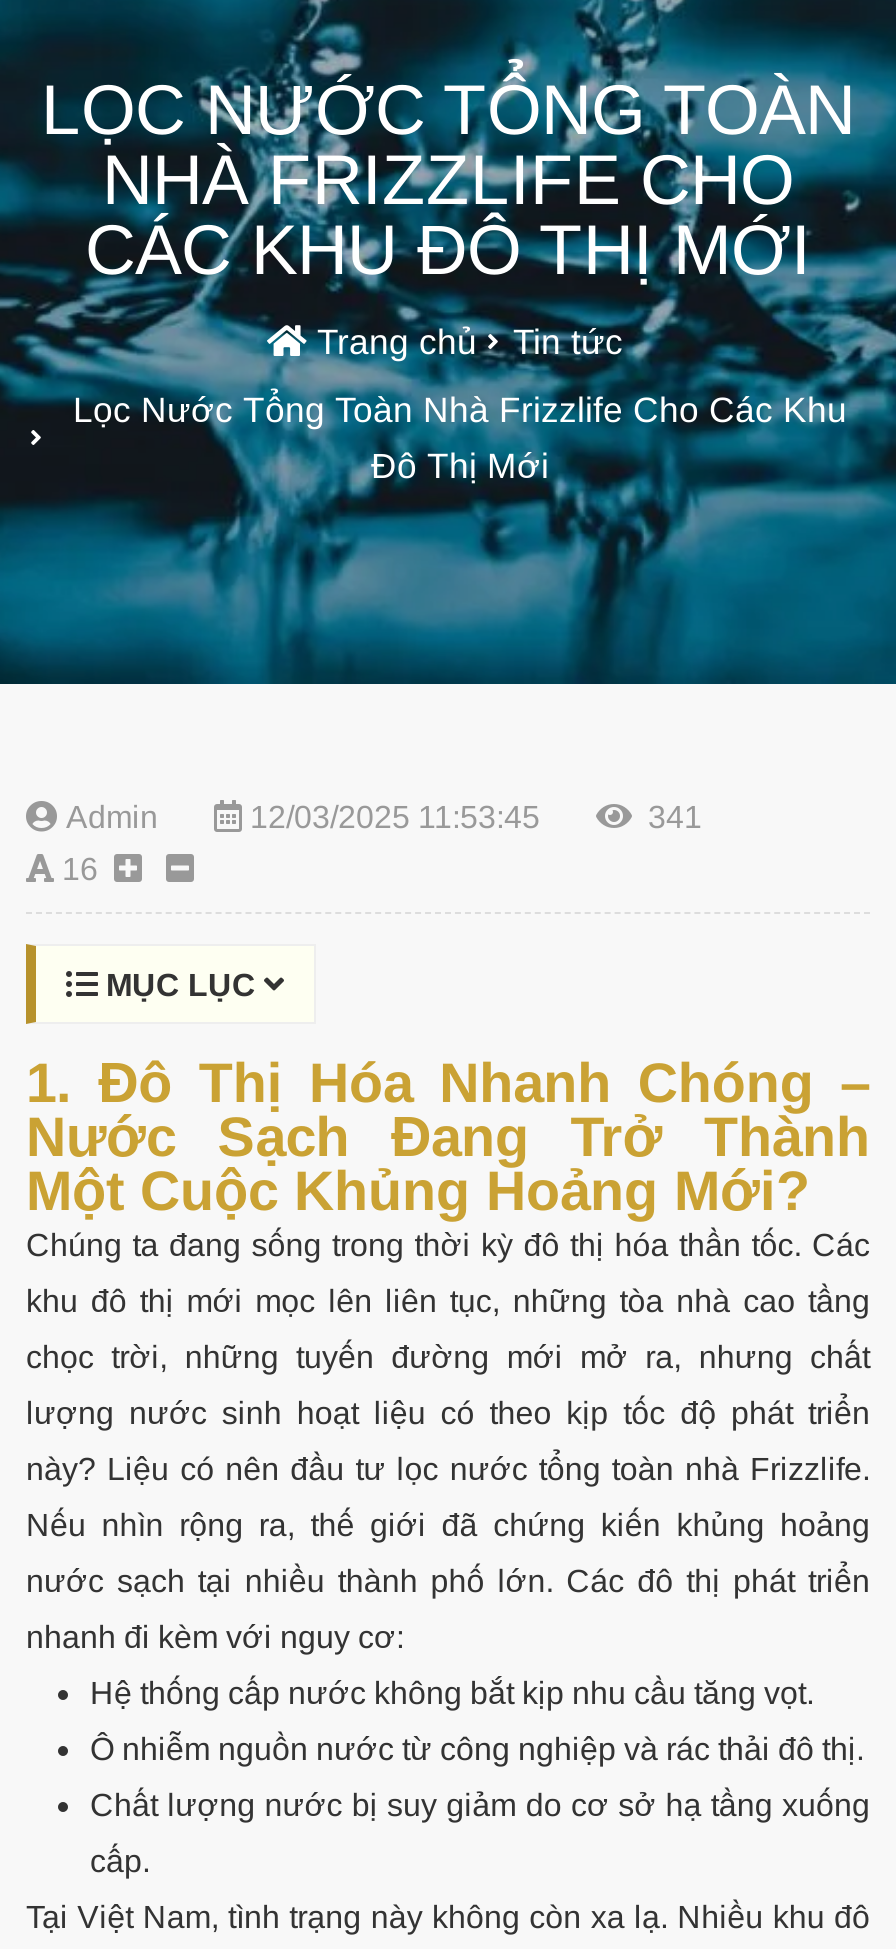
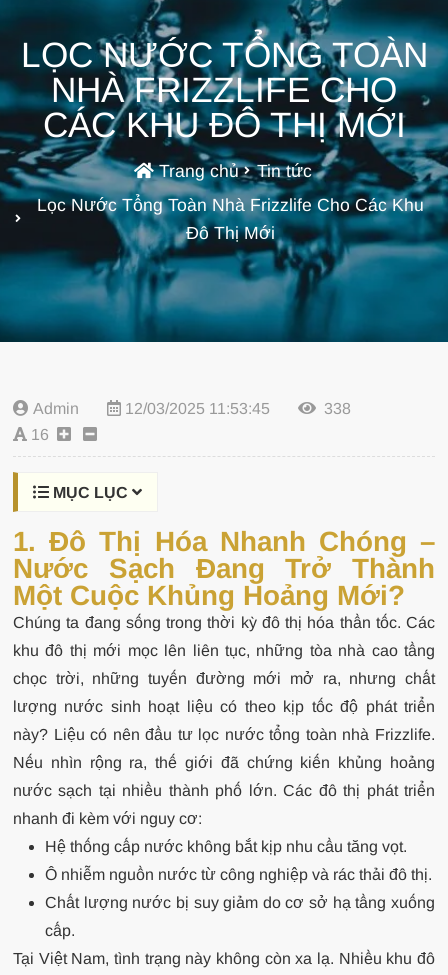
[648,800,702,834] 341 -> [324,400,351,417] 338

